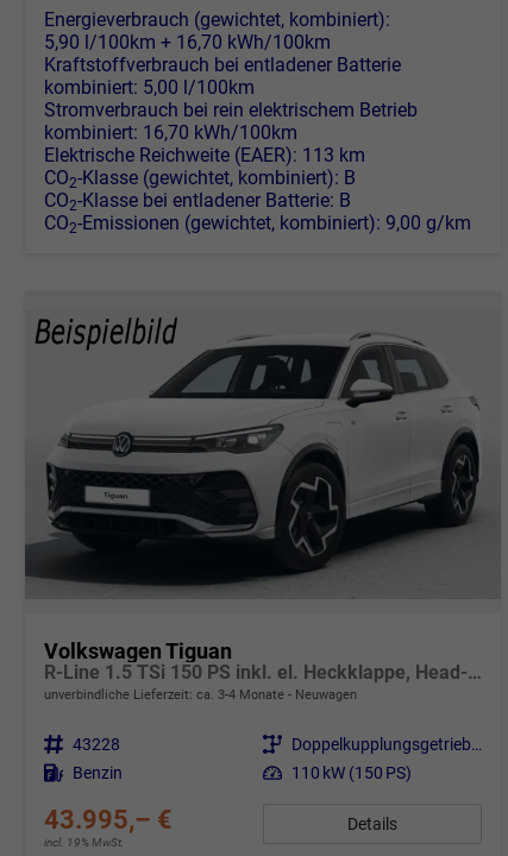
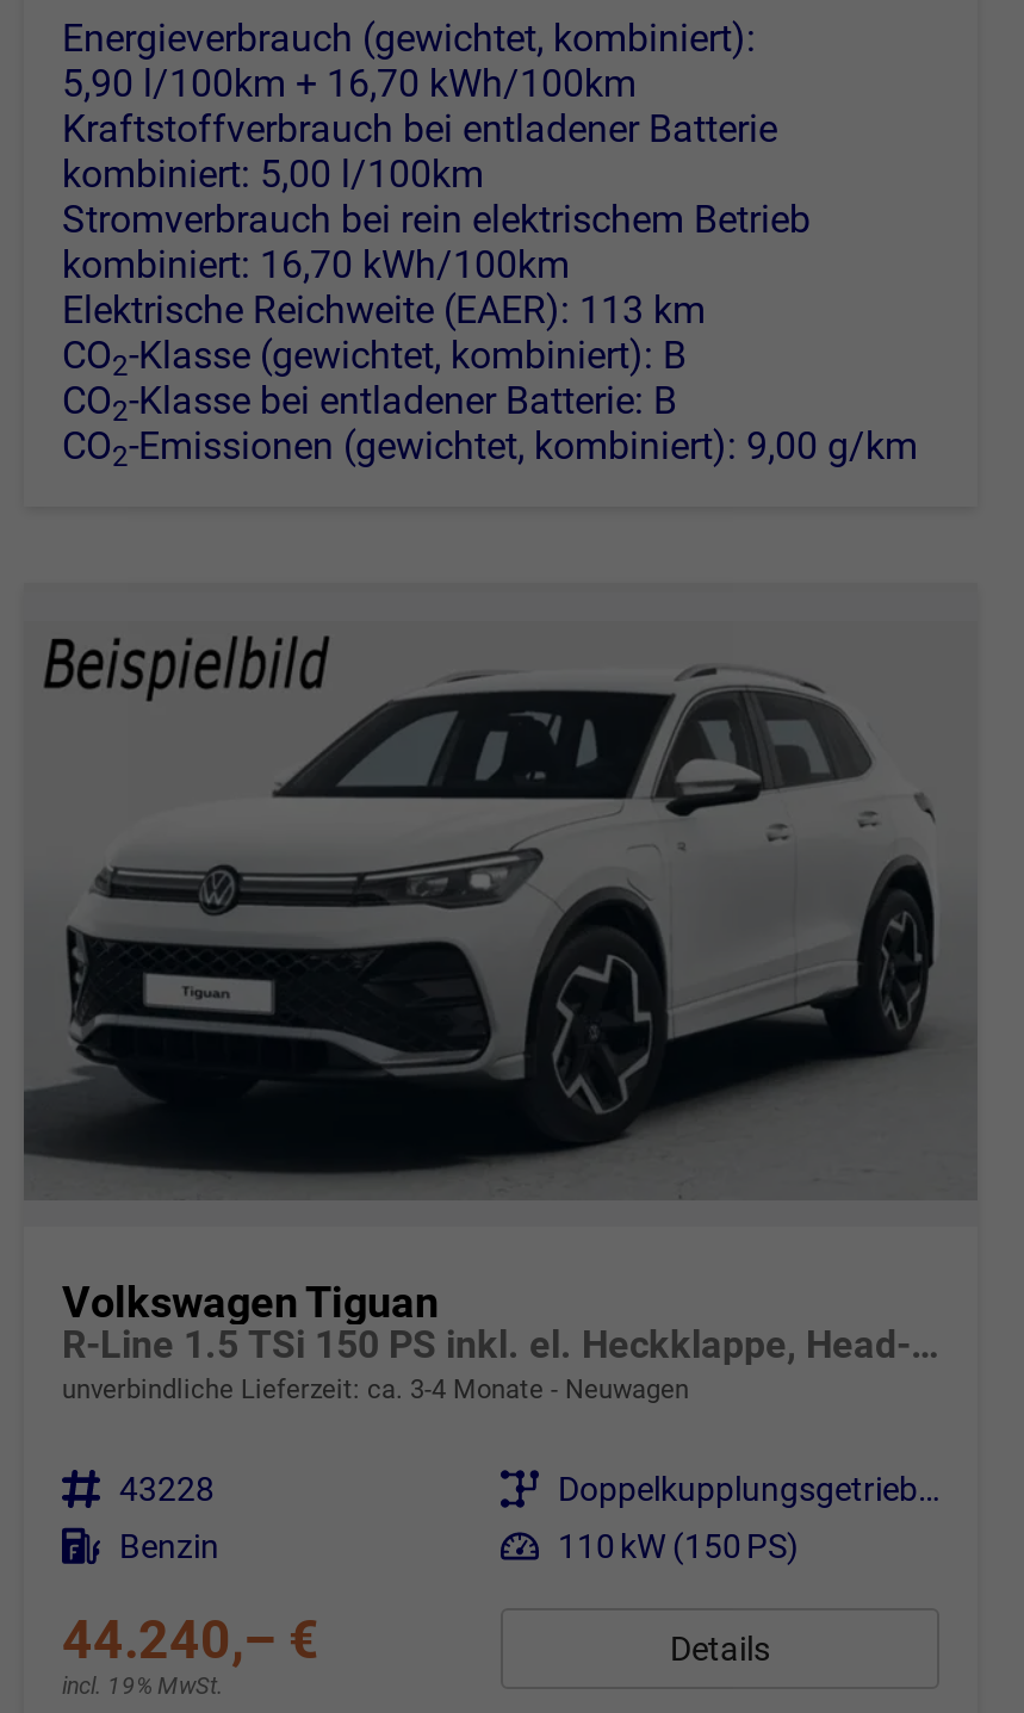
[44,805,173,834] 43.995,– € -> [62,1611,319,1671] 44.240,– €

